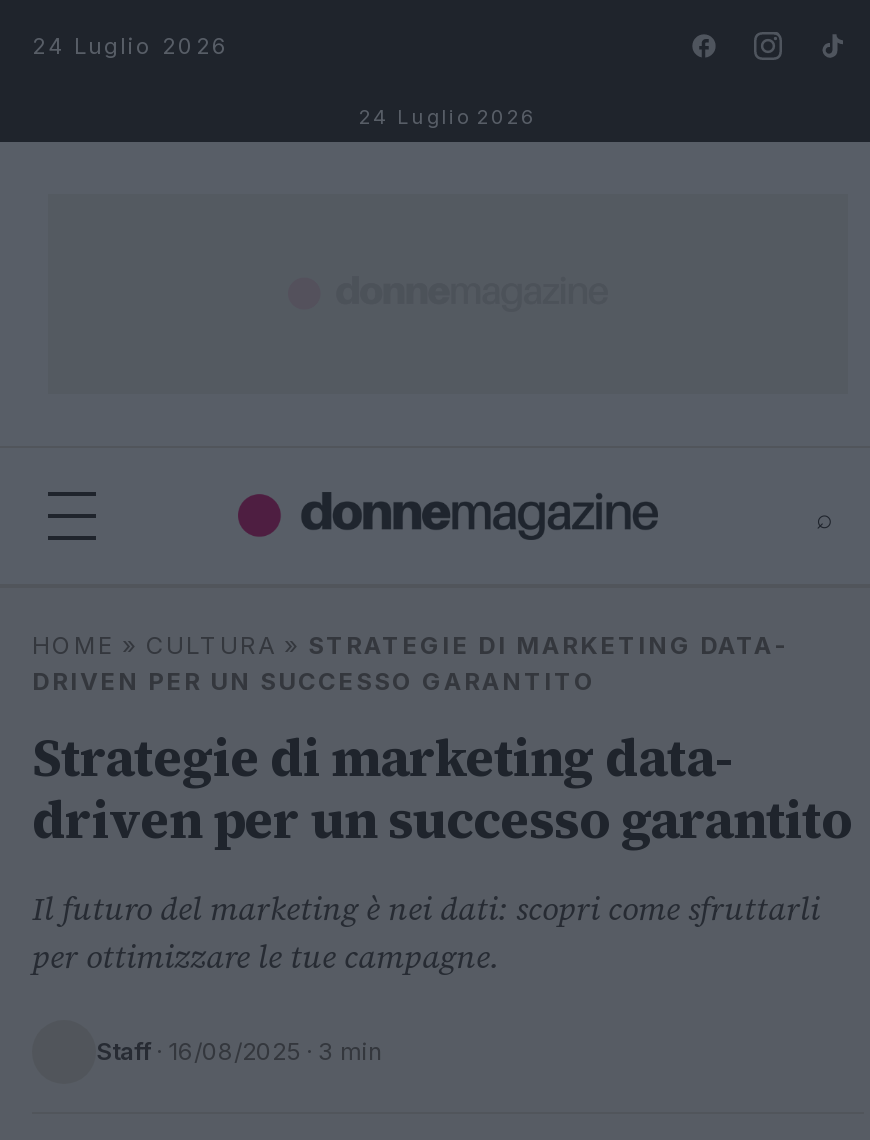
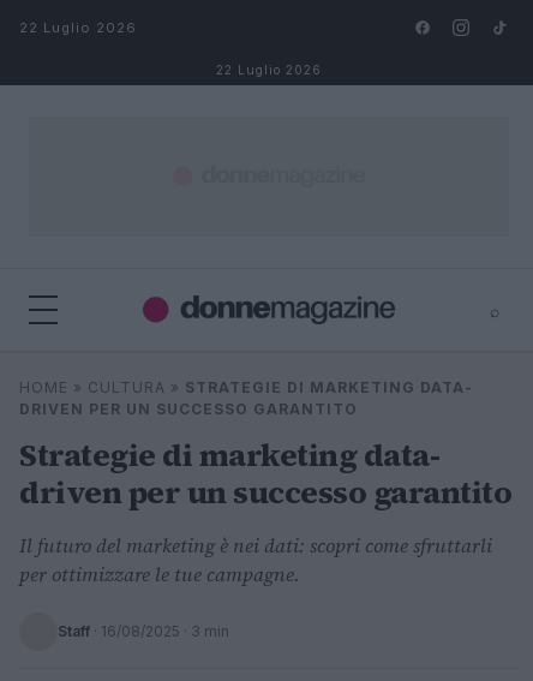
[32,32,230,60] 24 Luglio 2026 -> [19,19,137,36] 22 Luglio 2026
[359,104,537,128] 24 Luglio 2026 -> [216,62,322,77] 22 Luglio 2026

